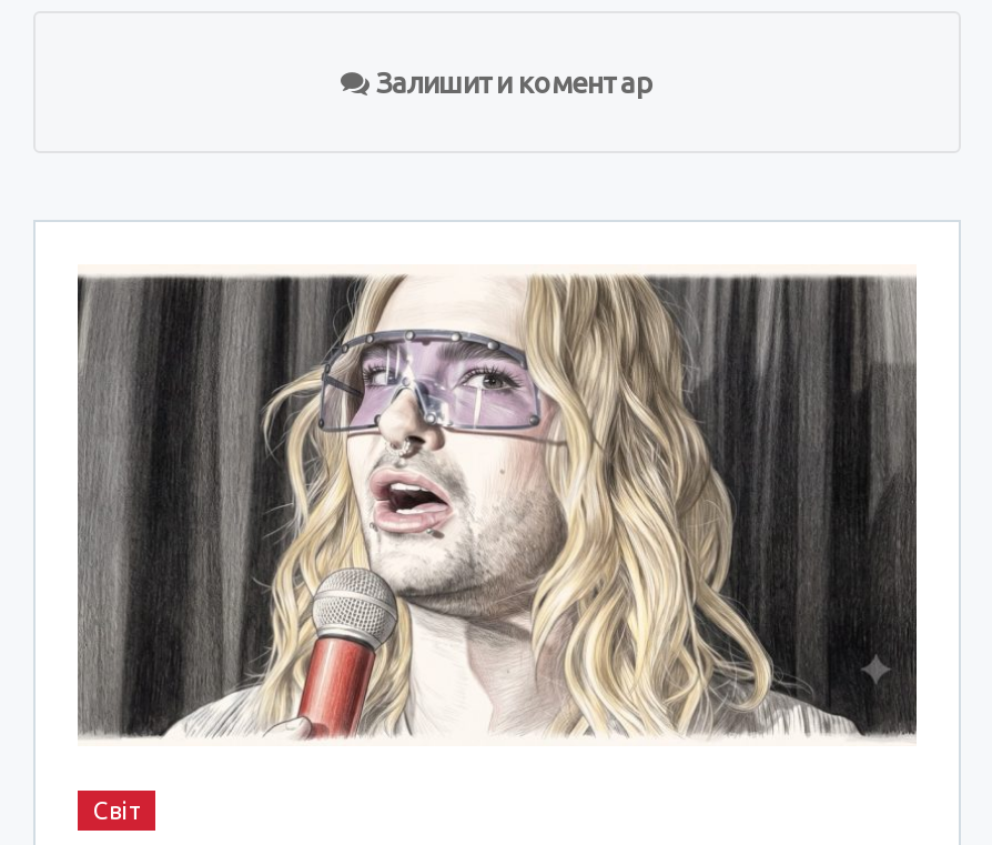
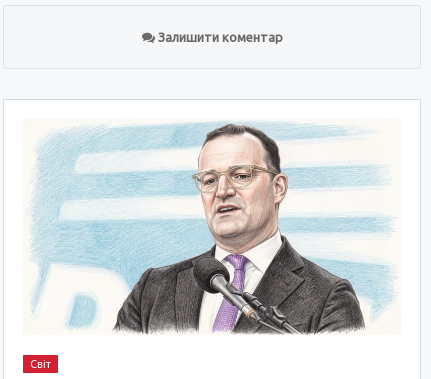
[75,272,919,743] [image] -> [23,121,401,335] [image]

